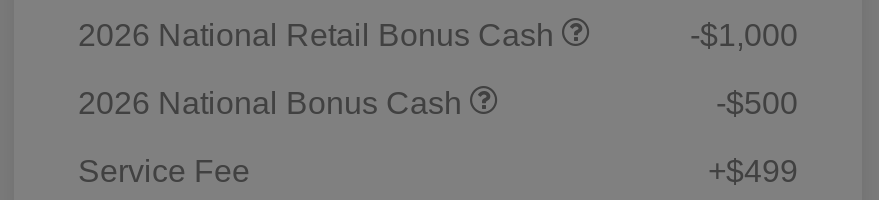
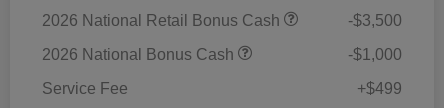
[690,18,798,52] -$1,000 -> [348,12,402,29] -$3,500
[716,86,798,120] -$500 -> [348,46,402,63] -$1,000

